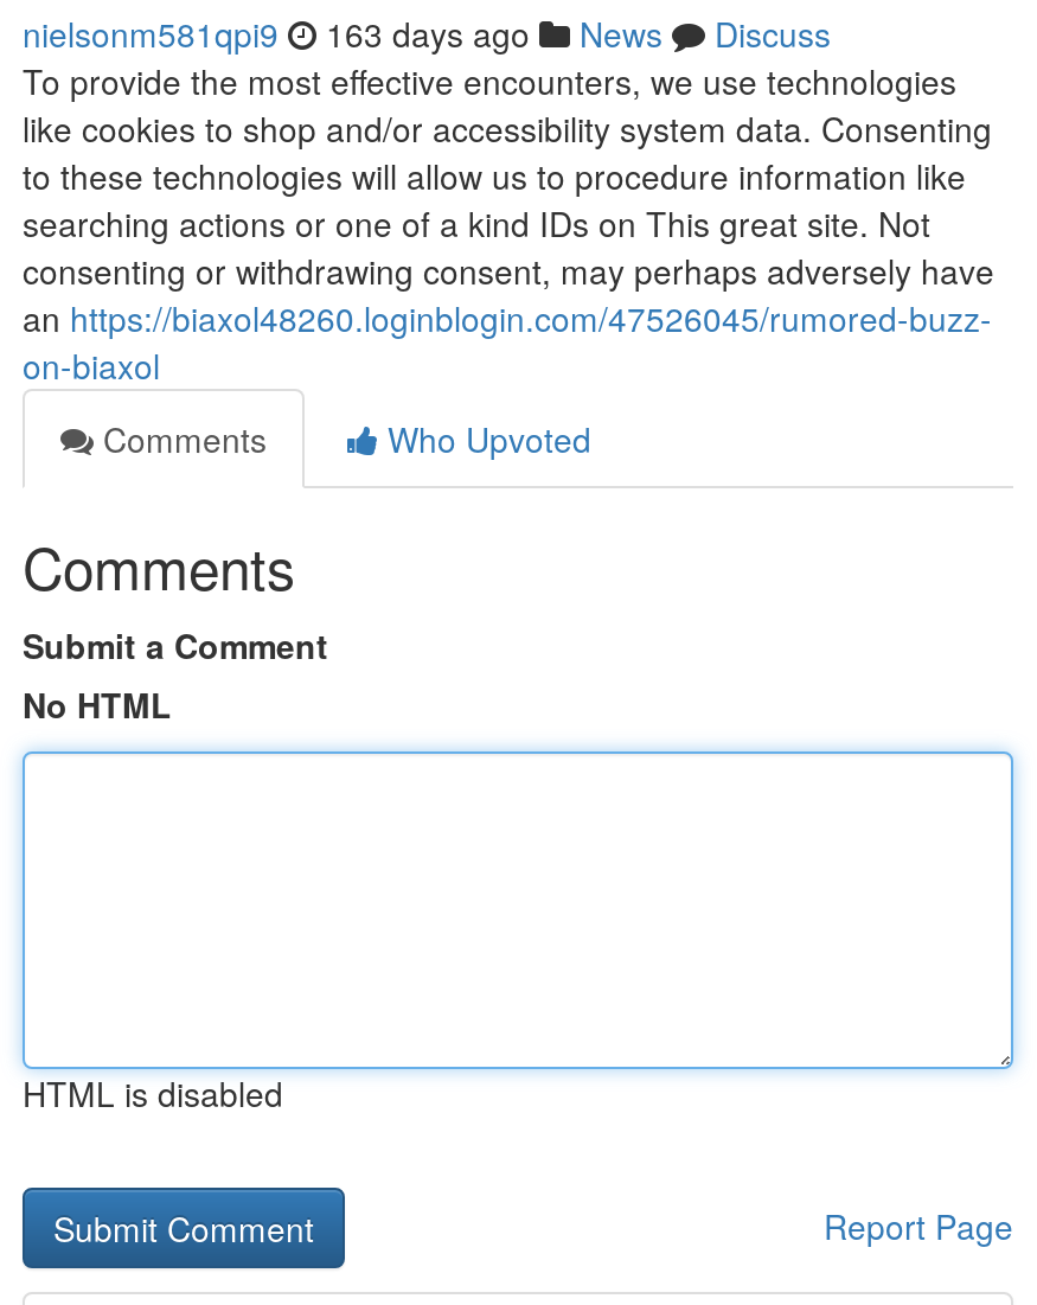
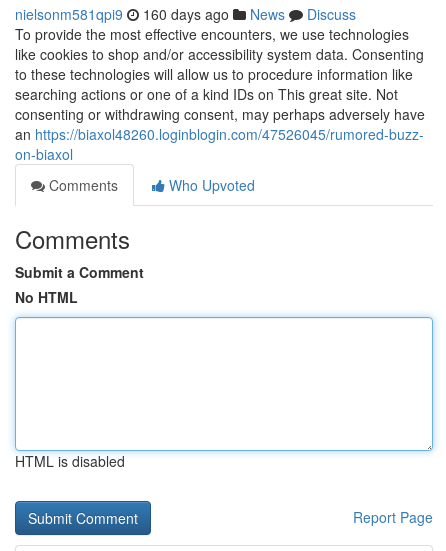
[23,9,831,57] nielsonm581qpi9 163 days ago News Discuss -> [15,4,356,24] nielsonm581qpi9 160 days ago News Discuss

